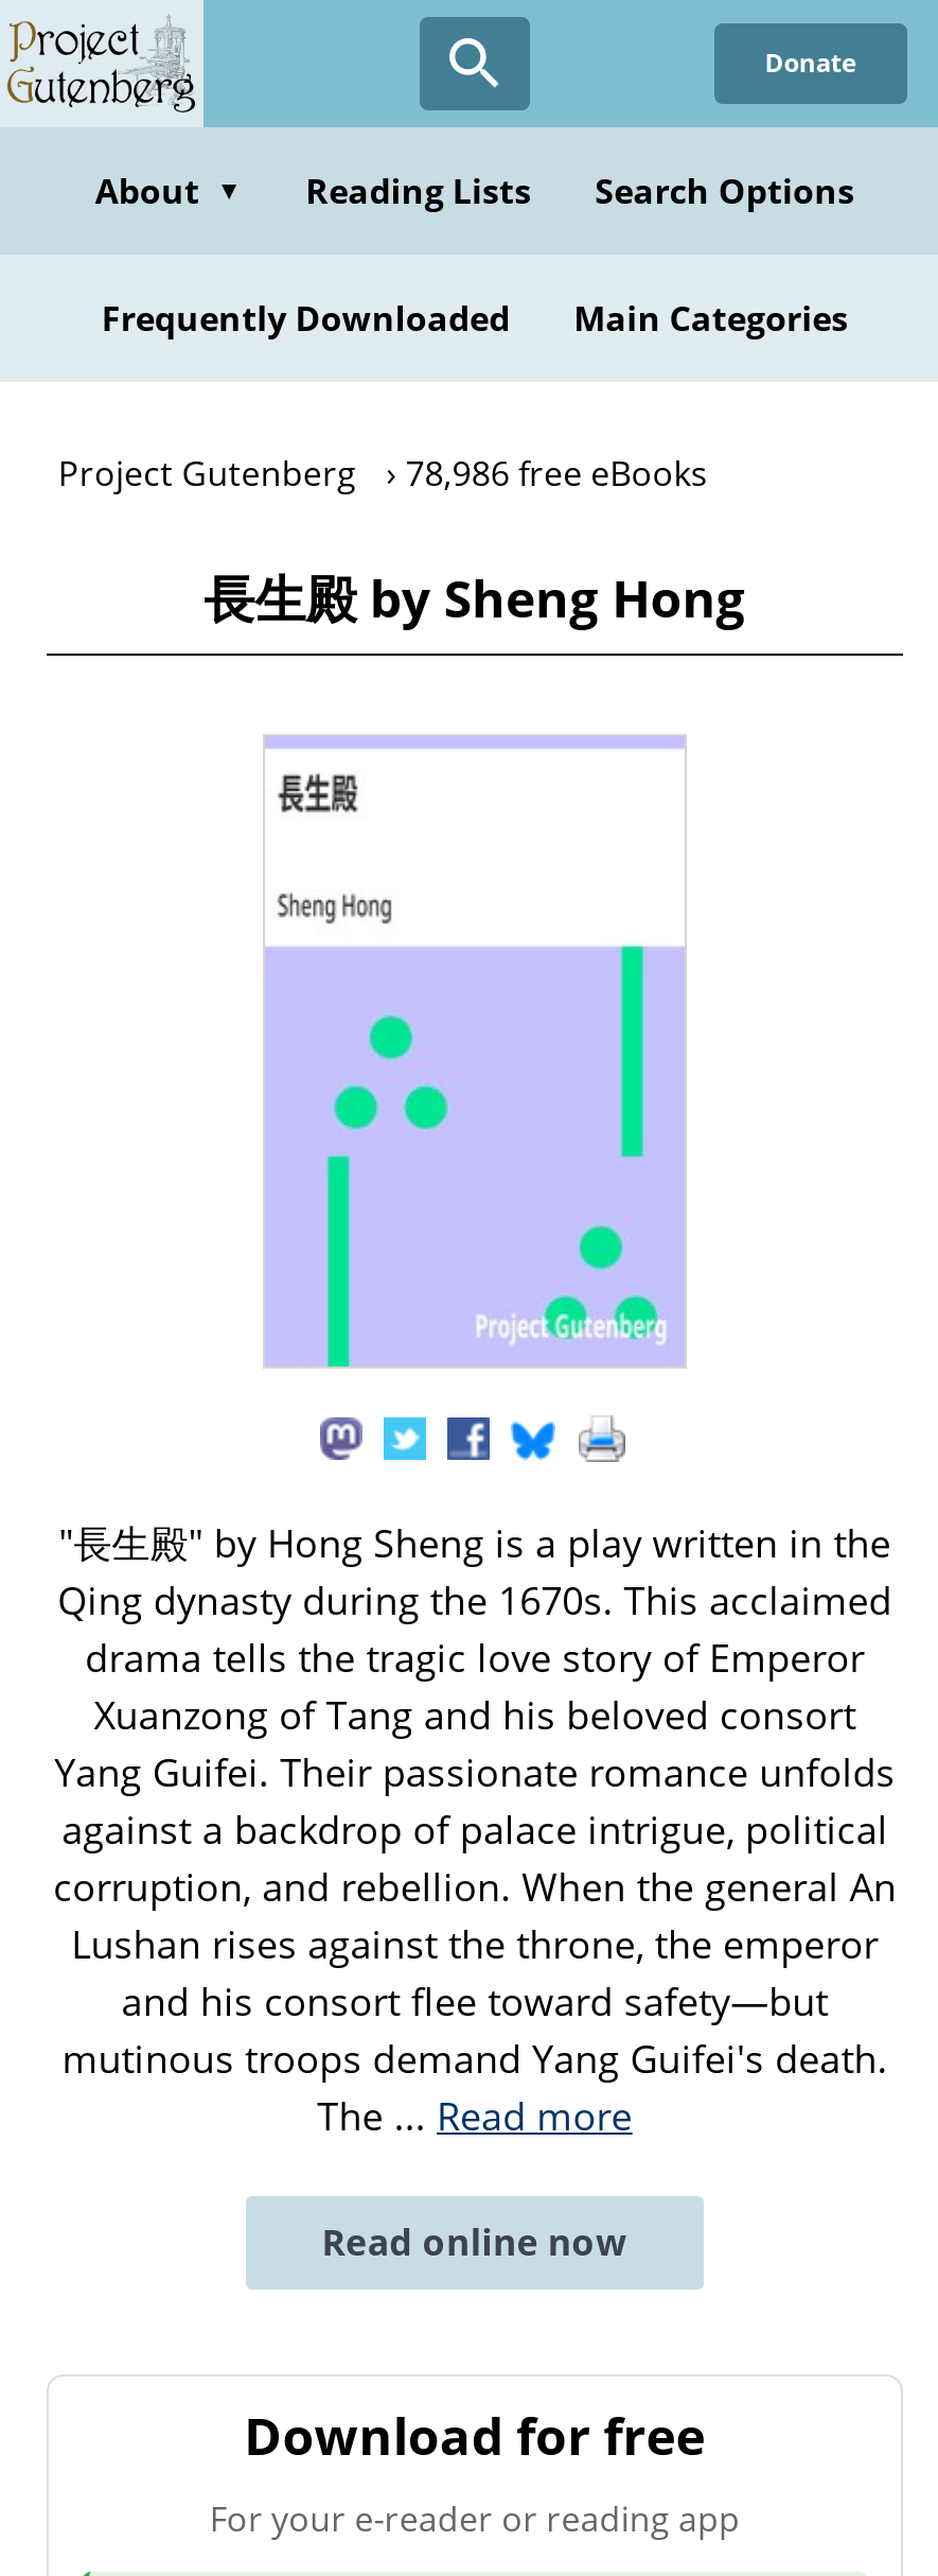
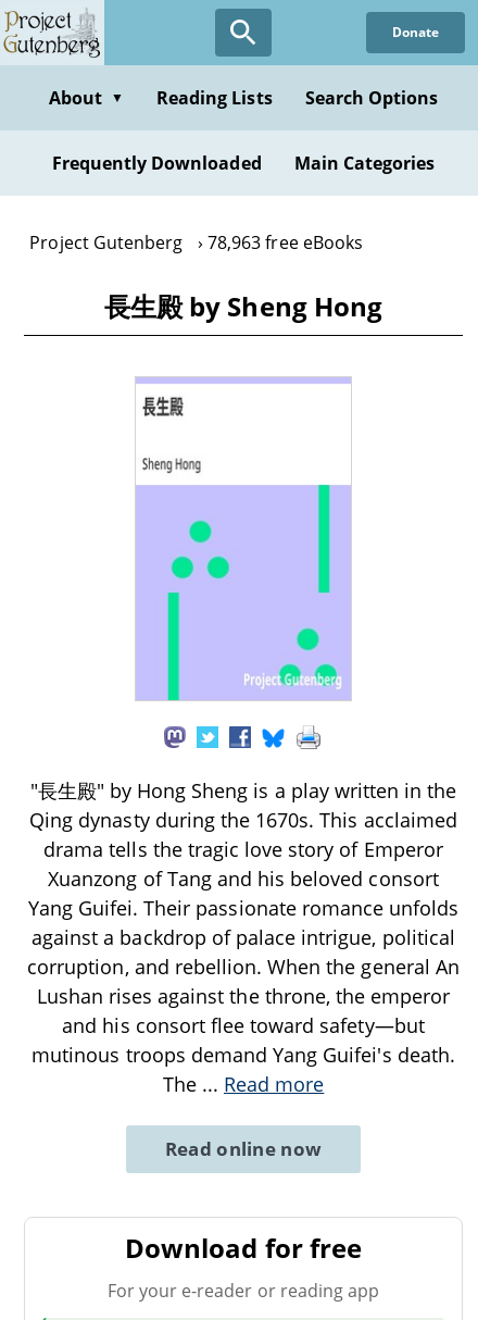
[58,450,708,497] Project Gutenberg 78,986 free eBooks -> [30,231,363,254] Project Gutenberg 78,963 free eBooks

